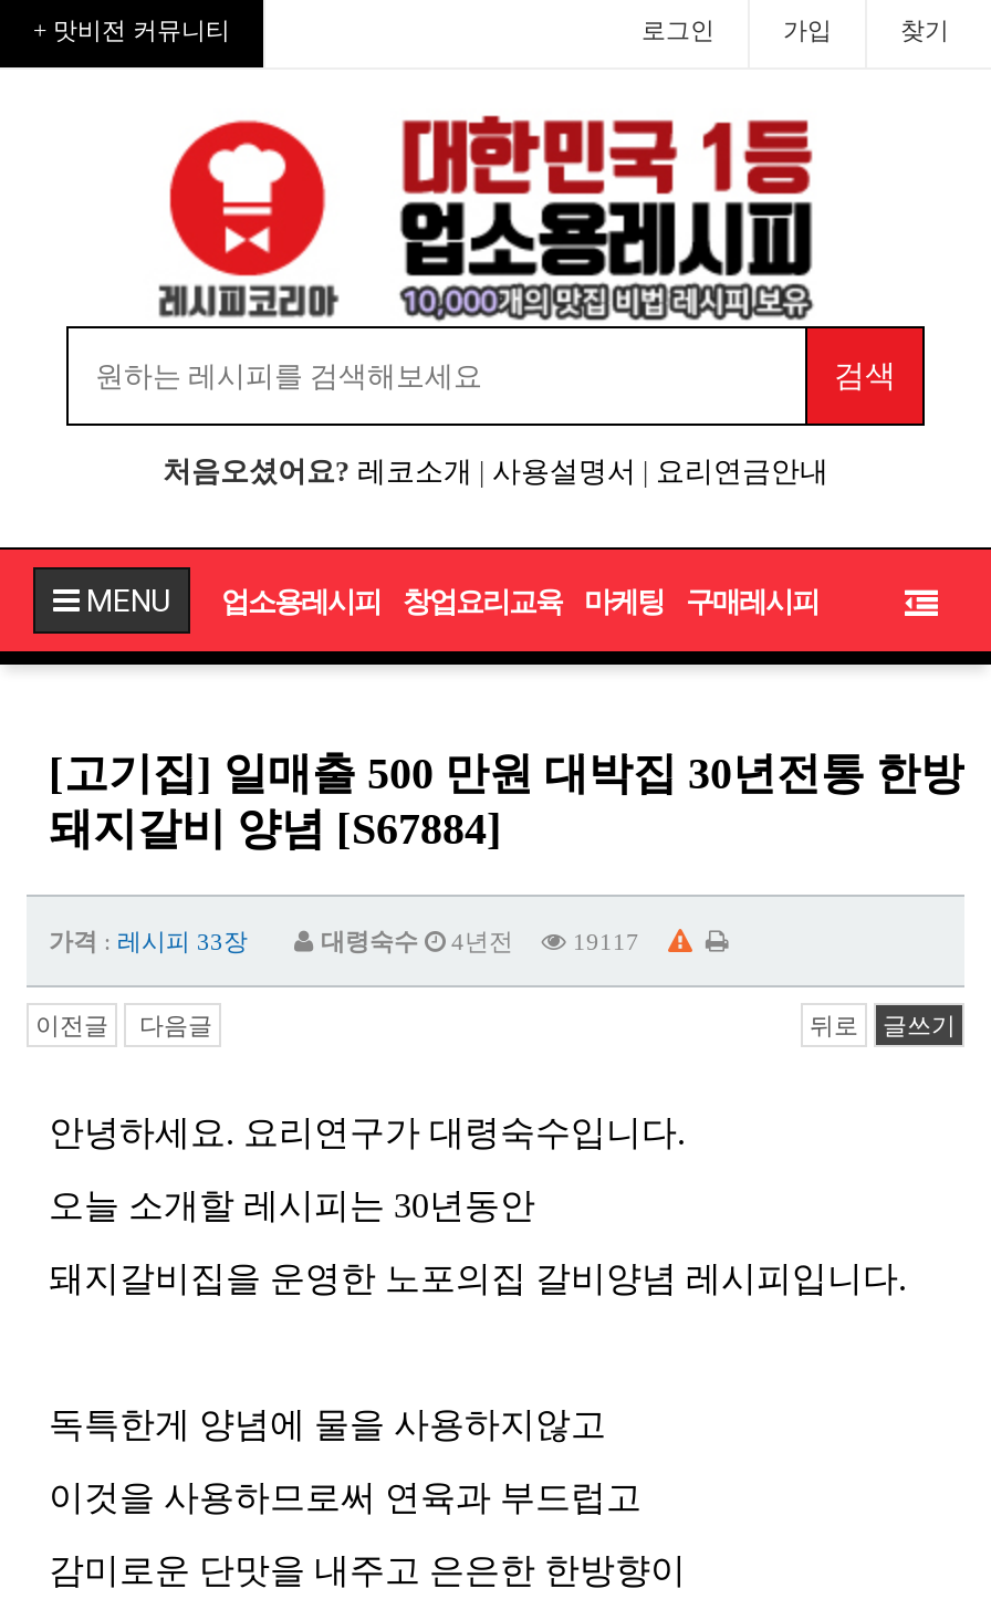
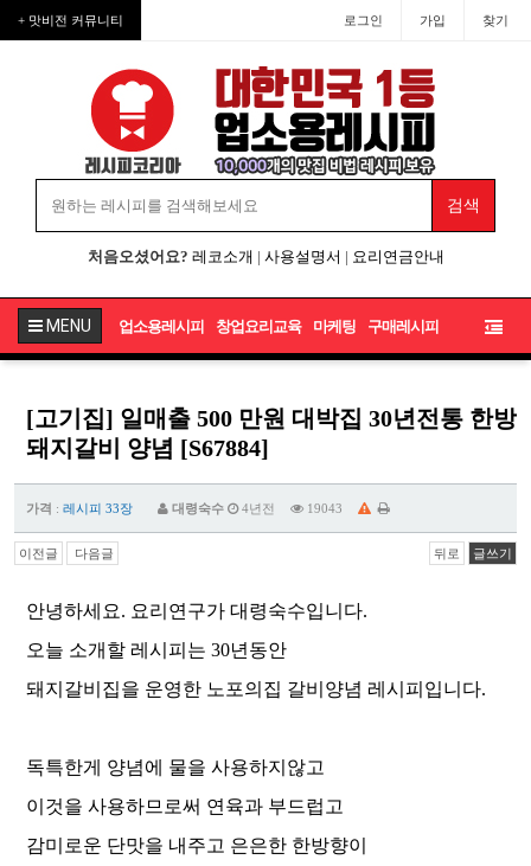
[573,928,639,954] 19117 -> [307,501,343,515] 19043

